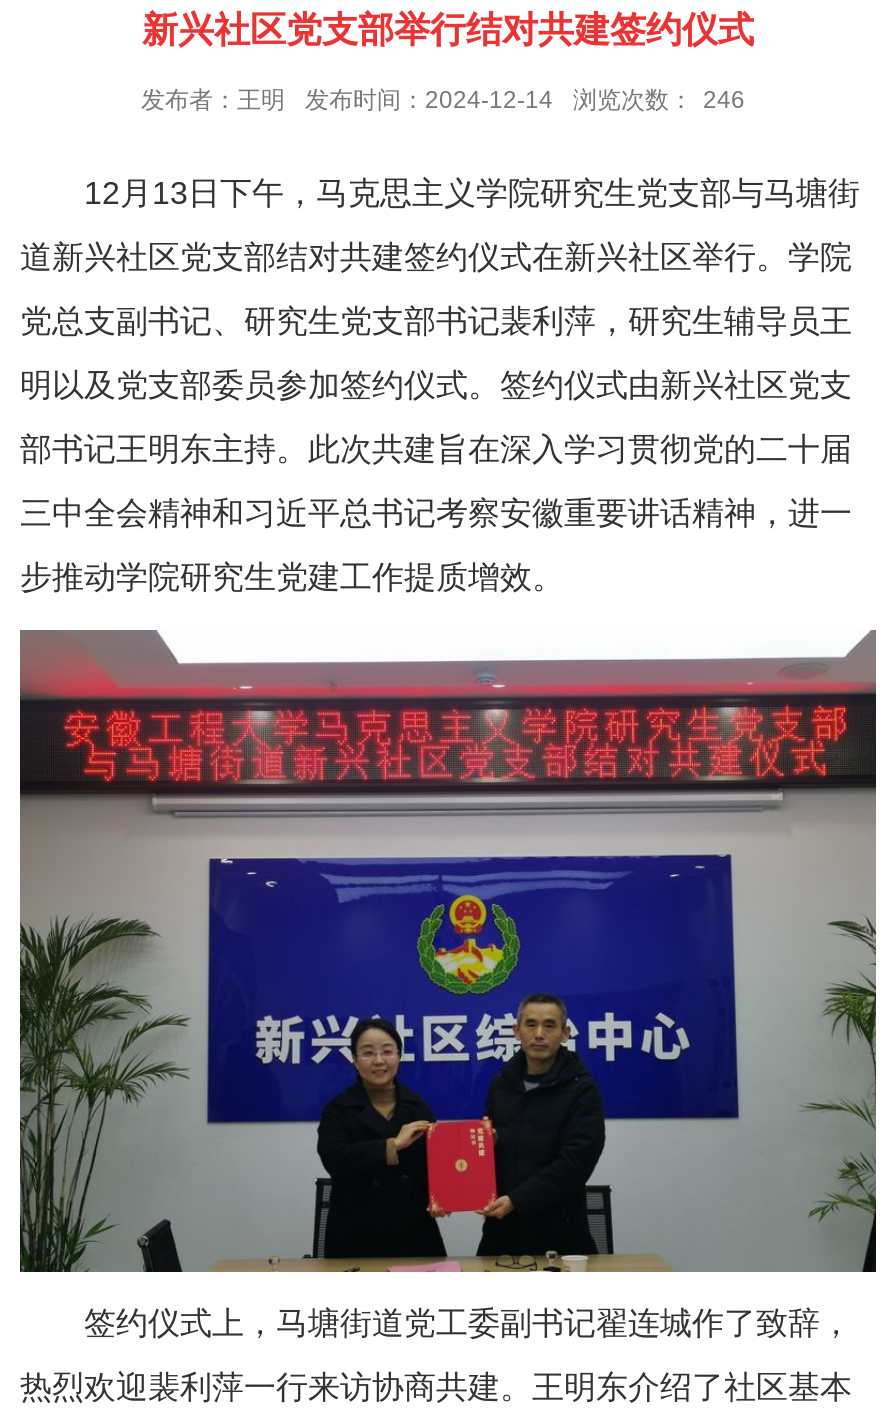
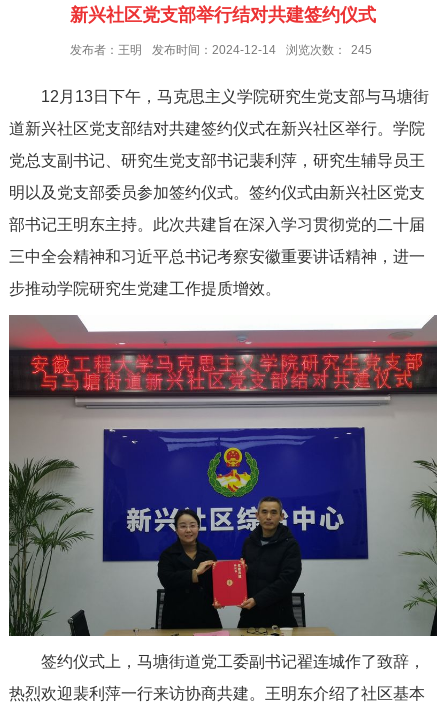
[141,85,745,113] 发布者：王明 发布时间：2024-12-14 浏览次数： 246 -> [69,43,371,57] 发布者：王明 发布时间：2024-12-14 浏览次数： 245

